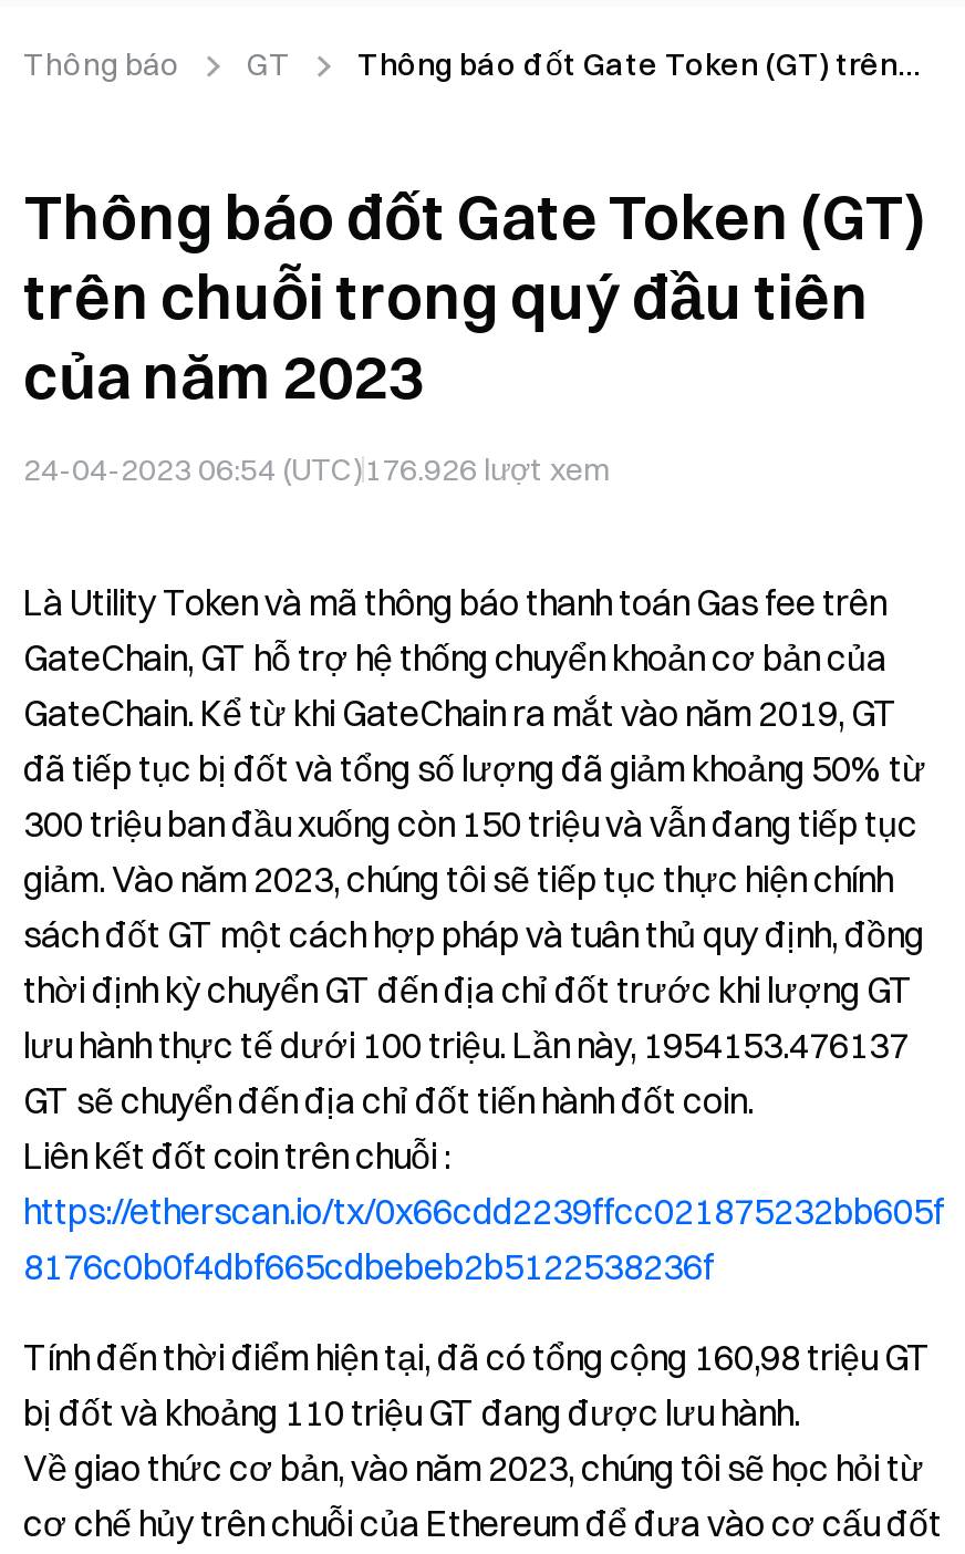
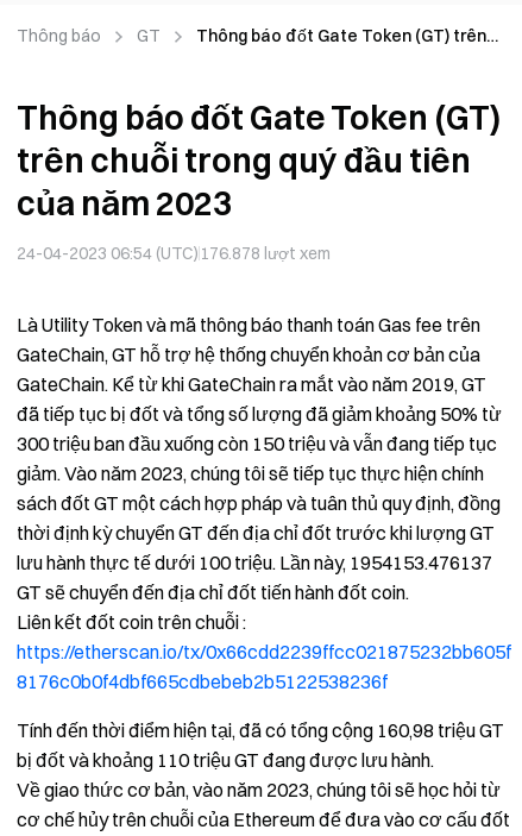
[23,449,608,489] 24-04-2023 06:54 (UTC)176.926 lượt xem -> [17,243,331,264] 24-04-2023 06:54 (UTC)176.878 lượt xem

